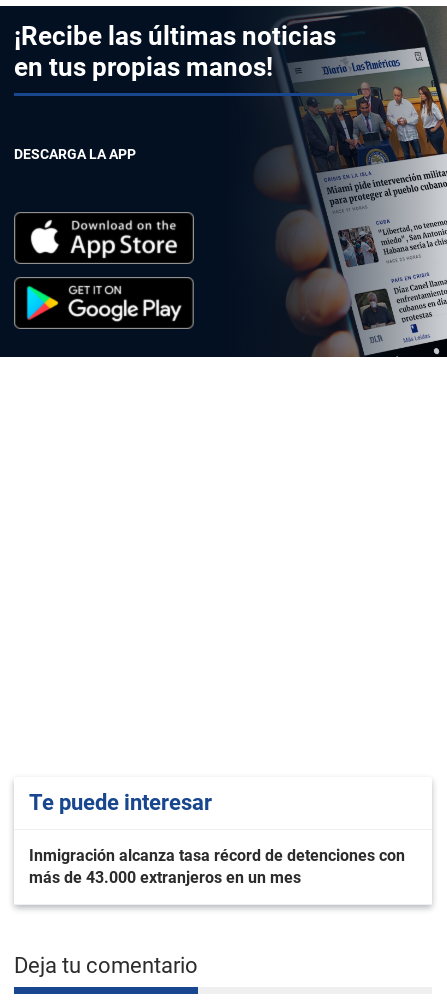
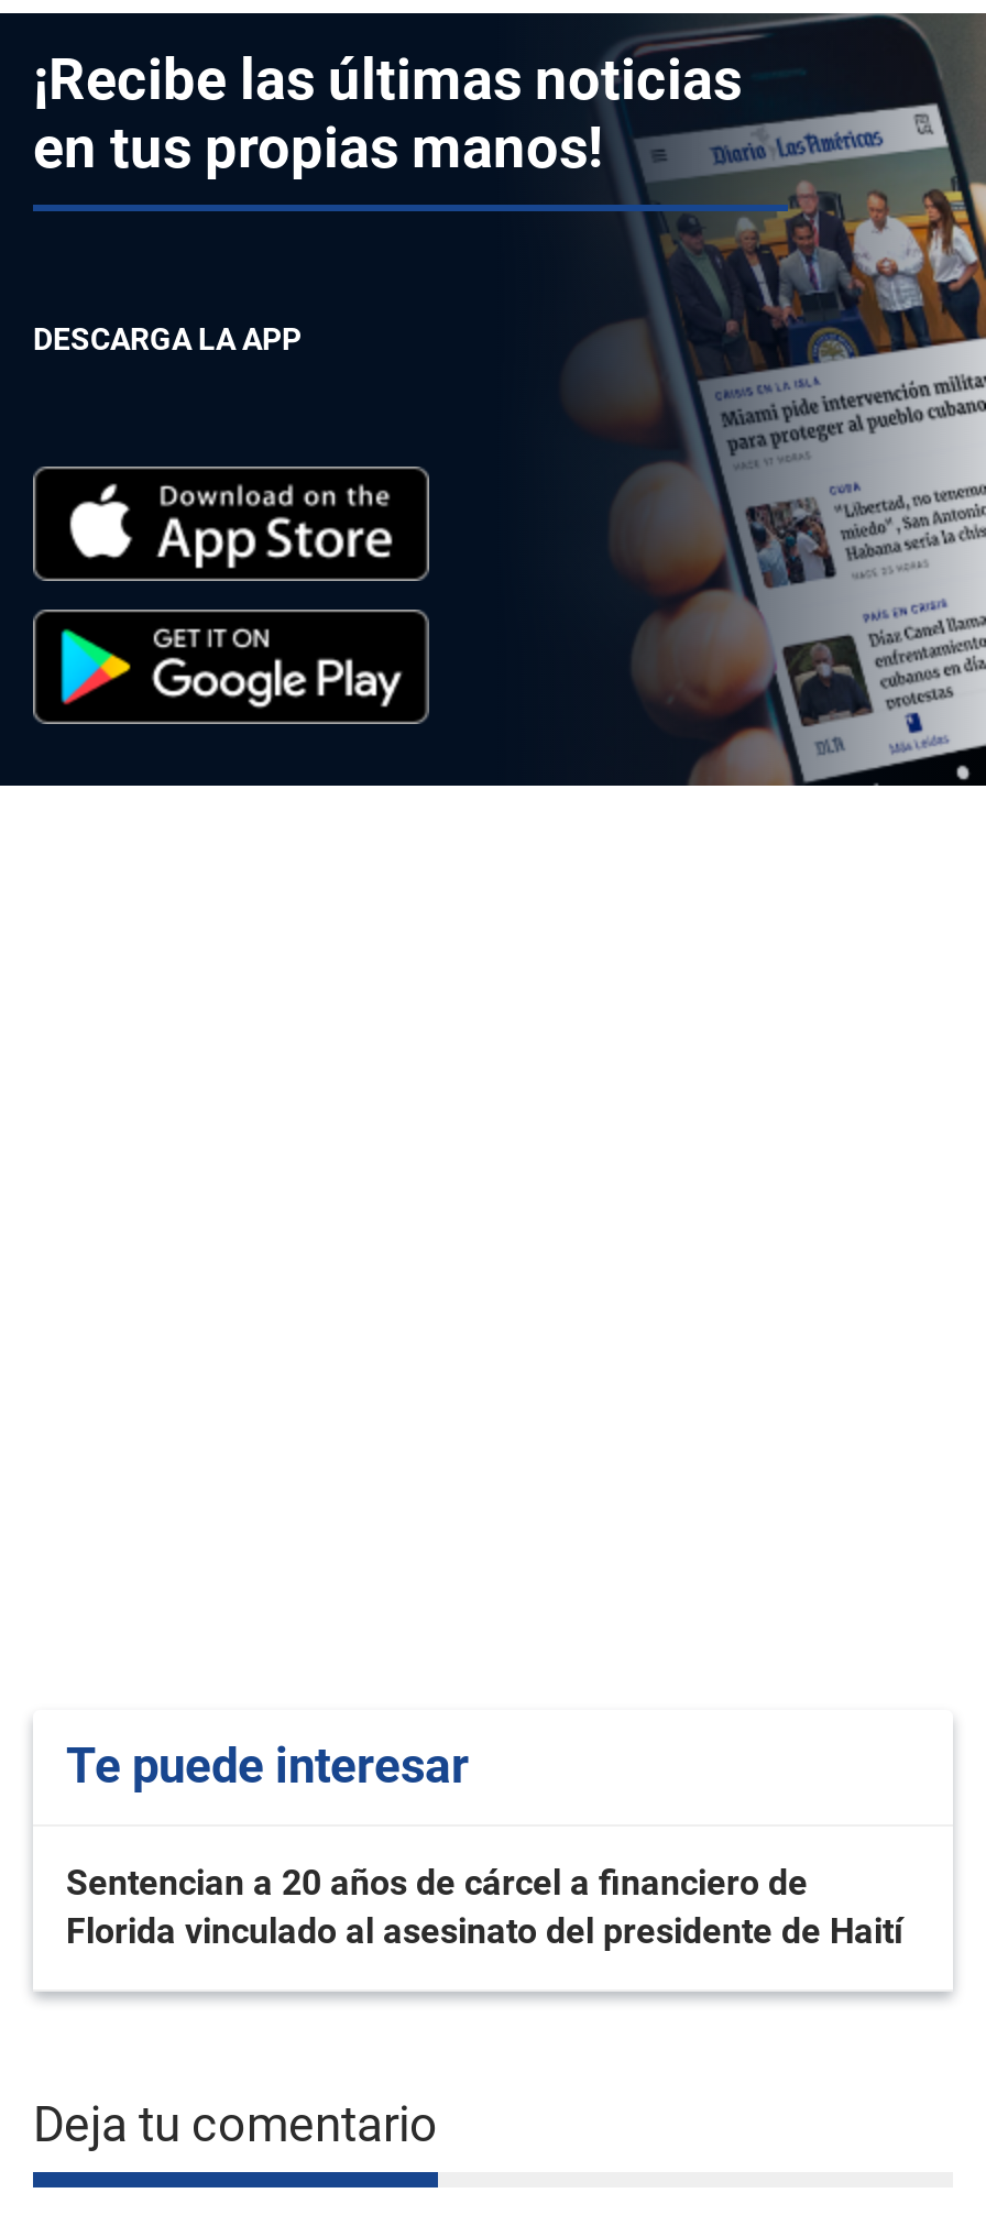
[29,846,405,887] Inmigración alcanza tasa récord de detenciones con | más de 43.000 extranjeros en un mes -> [66,1862,902,1952] Sentencian a 20 años de cárcel a financiero de | Florida vinculado al asesinato del presidente de Haití

